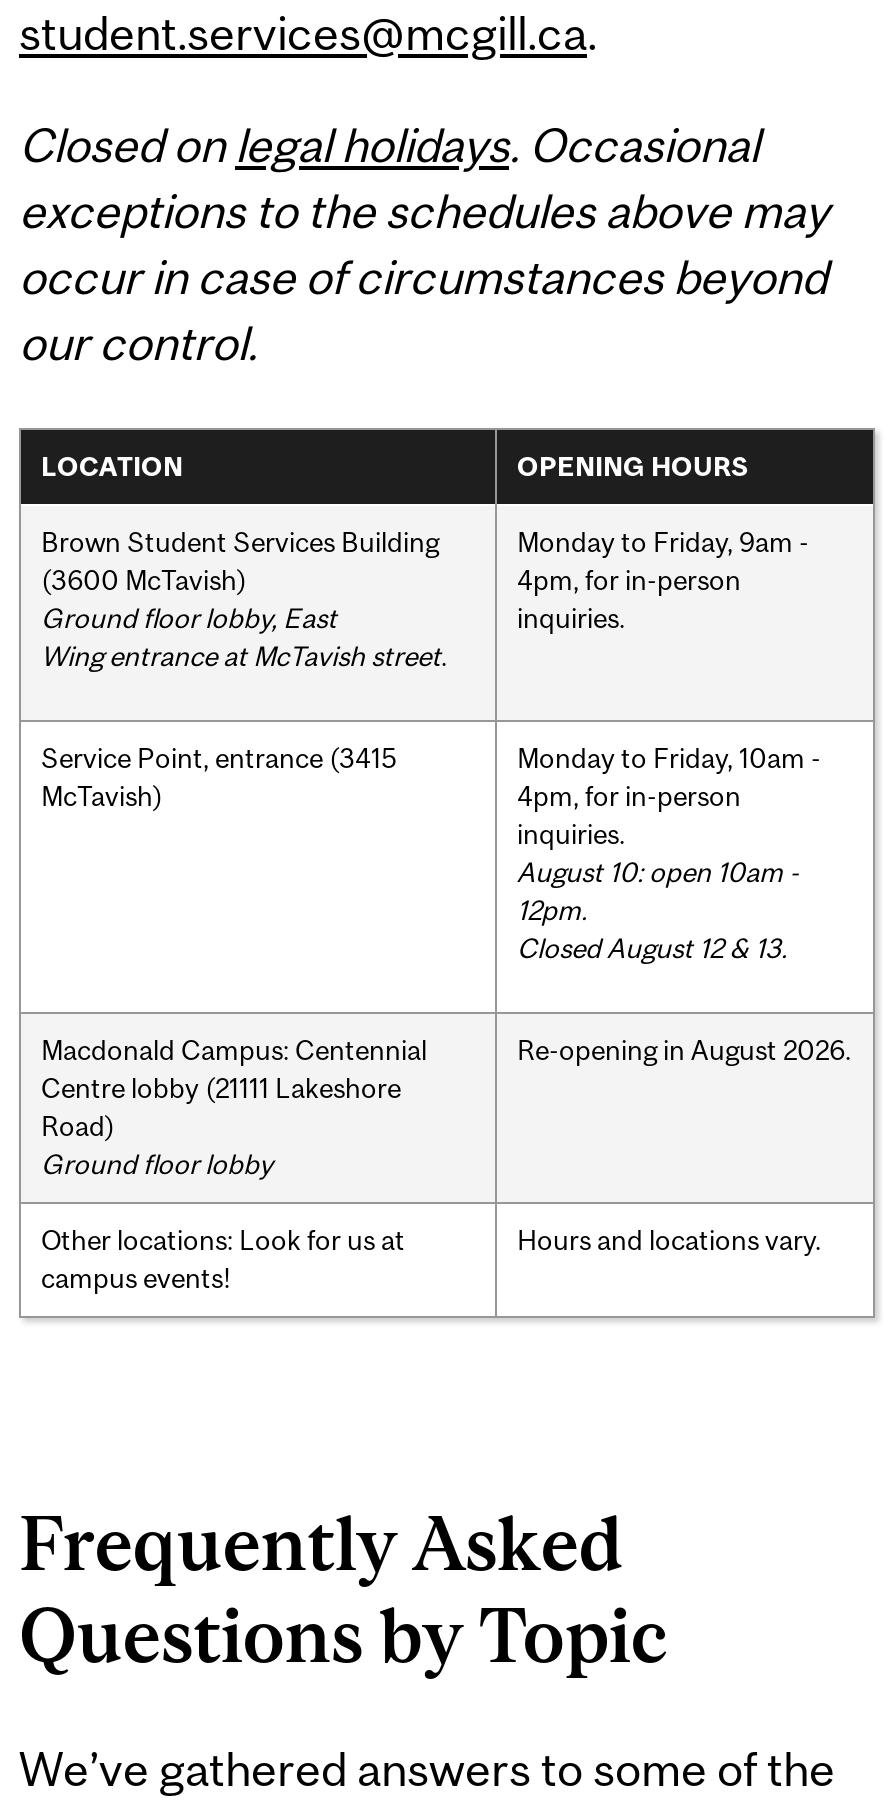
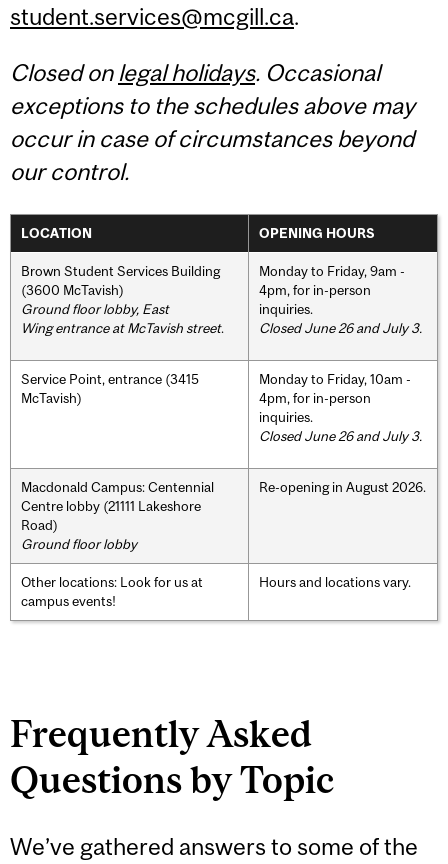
none -> [259,320,422,336] Closed June 26 and July 3.
[517,855,799,963] August 10: open 10am - | 12pm. | Closed August 12 & 13. -> [259,428,422,444] Closed June 26 and July 3.

